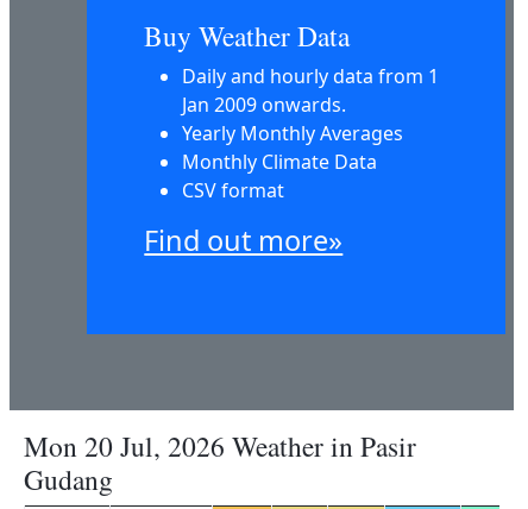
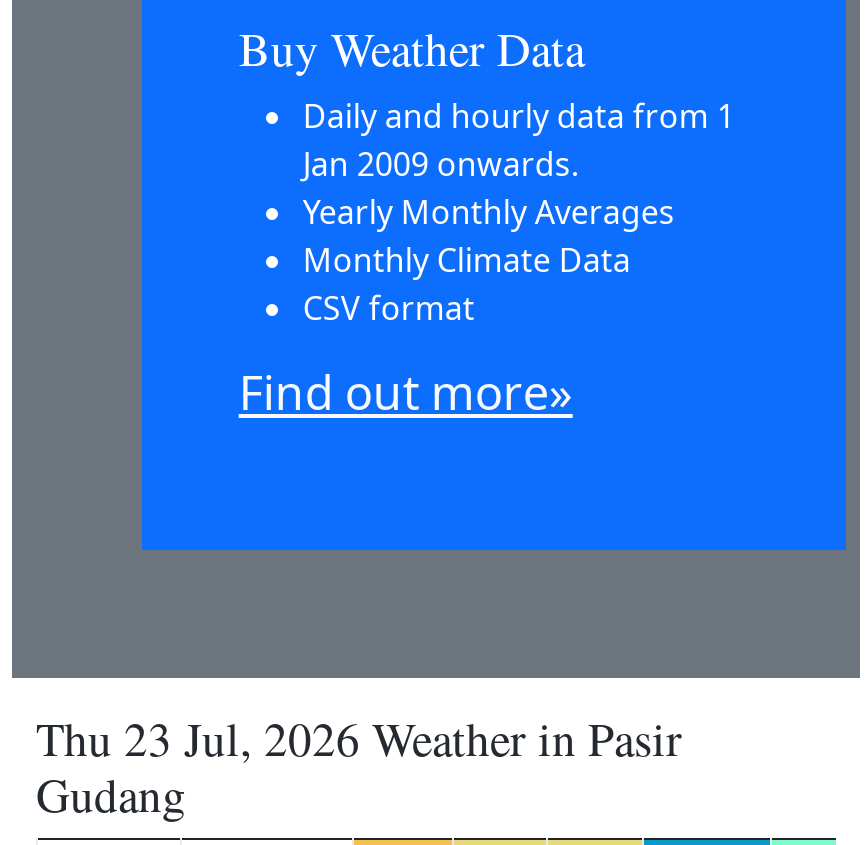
[24,427,416,465] Mon 20 Jul, 2026 Weather in Pasir -> [36,706,682,770] Thu 23 Jul, 2026 Weather in Pasir

